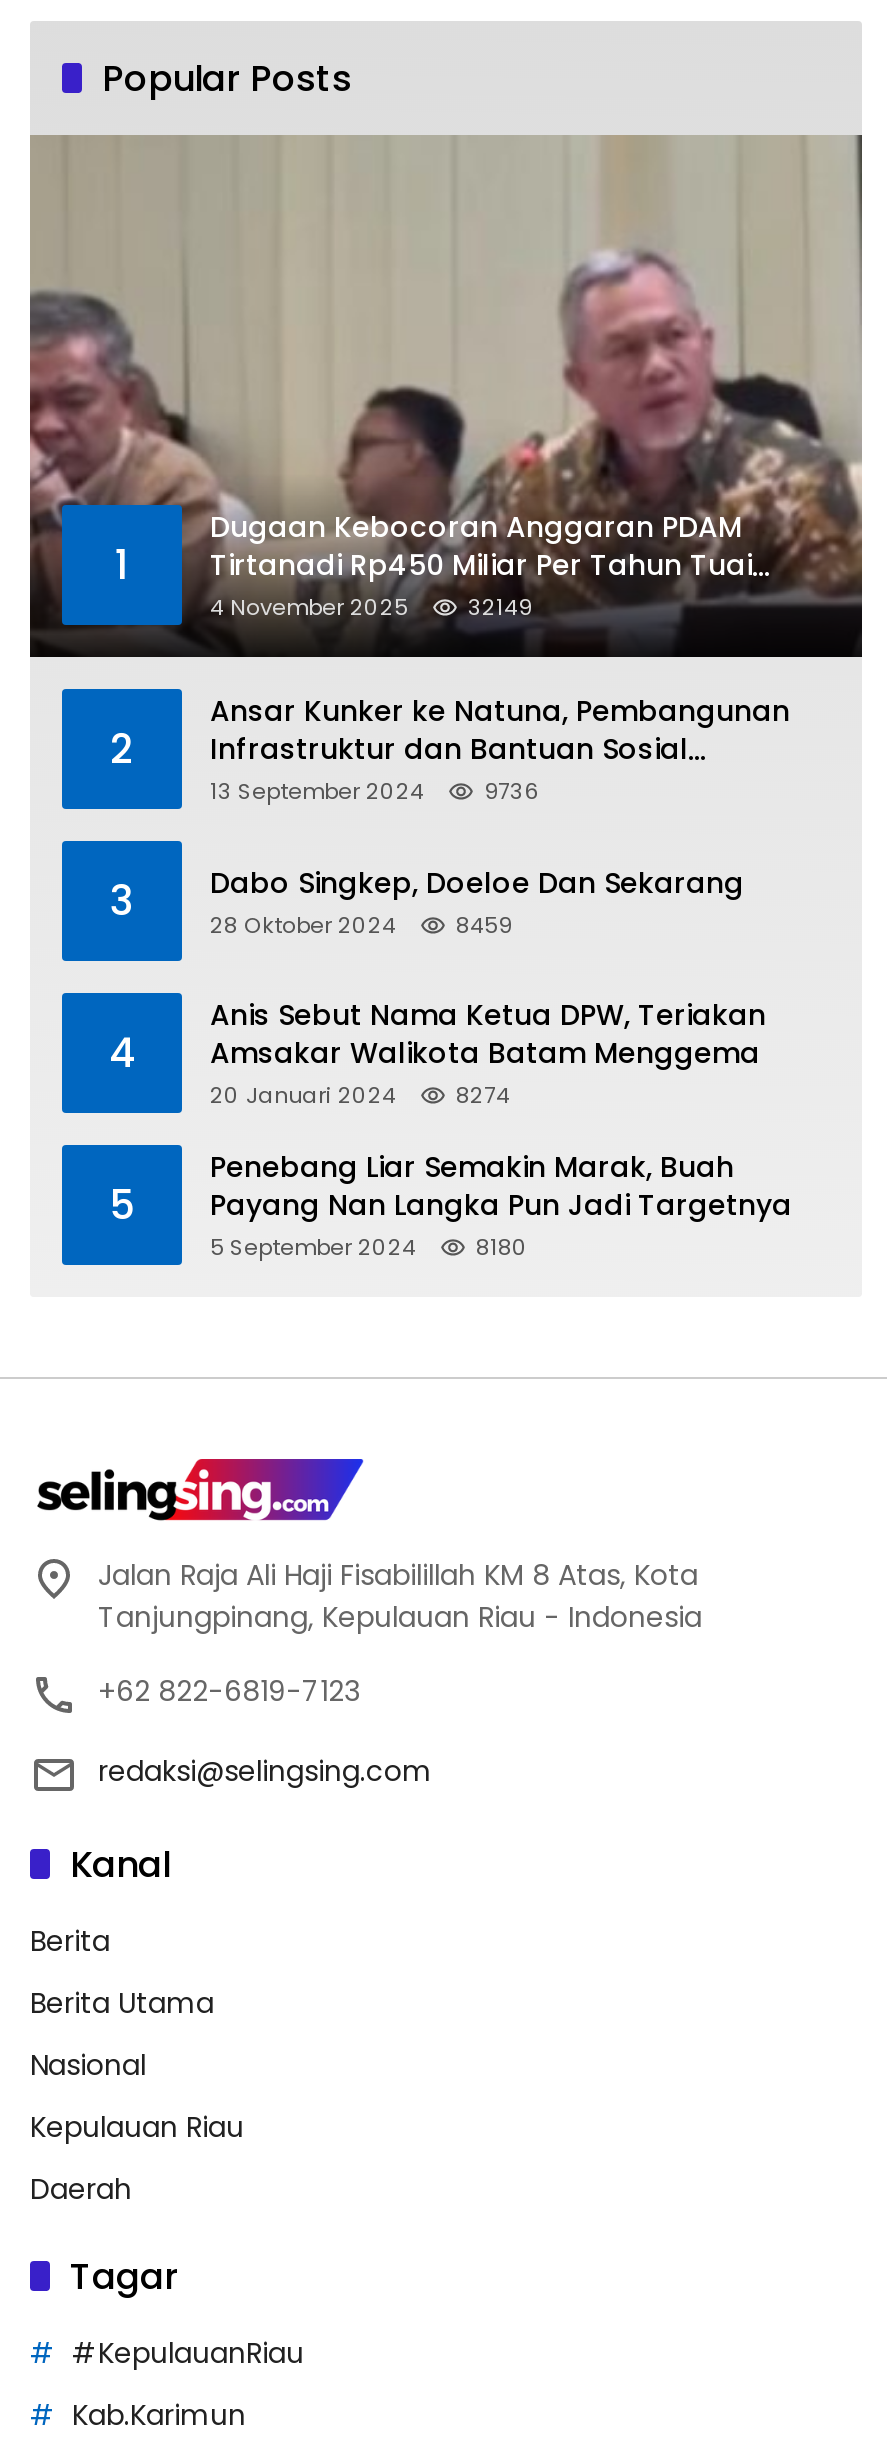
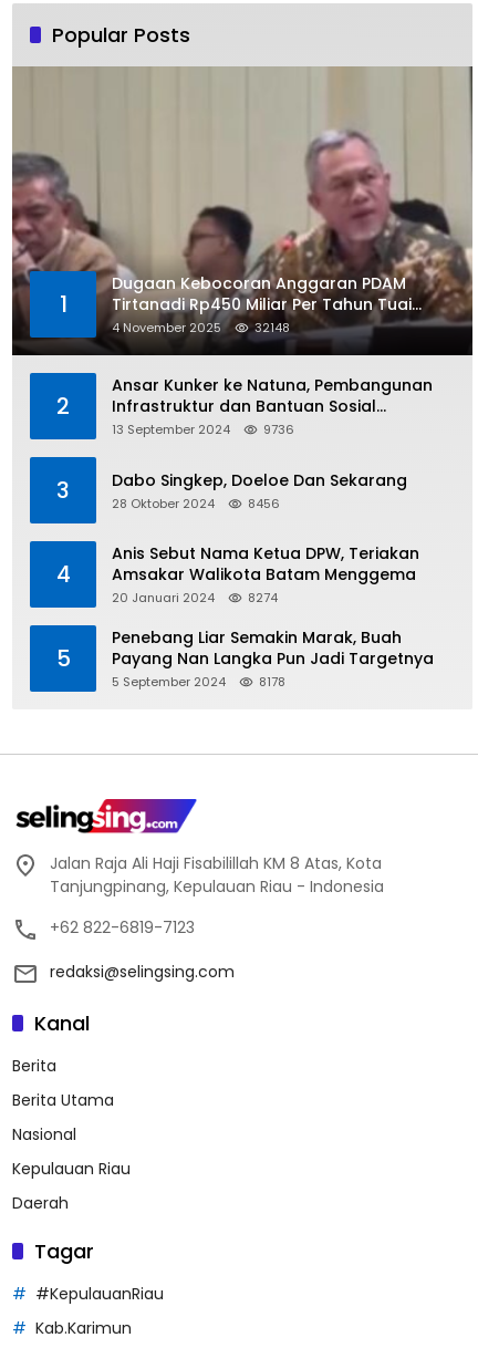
[468,592,532,624] 32149 -> [254,319,290,337] 32148
[210,909,512,941] 28 Oktober 2024 8459 -> [112,495,280,512] 28 Oktober 2024 8456
[210,1232,528,1264] 5 September 2024 8180 -> [112,673,285,691] 5 September 2024 8178

